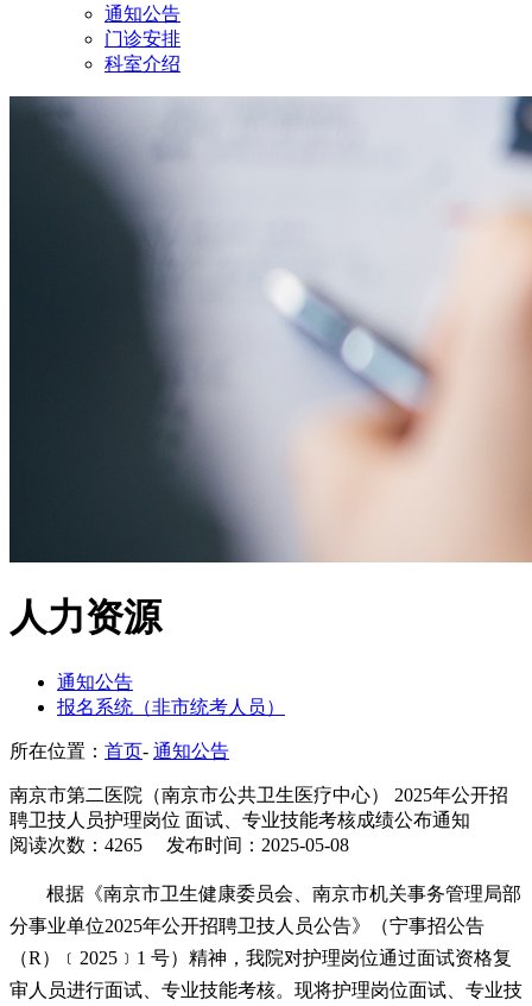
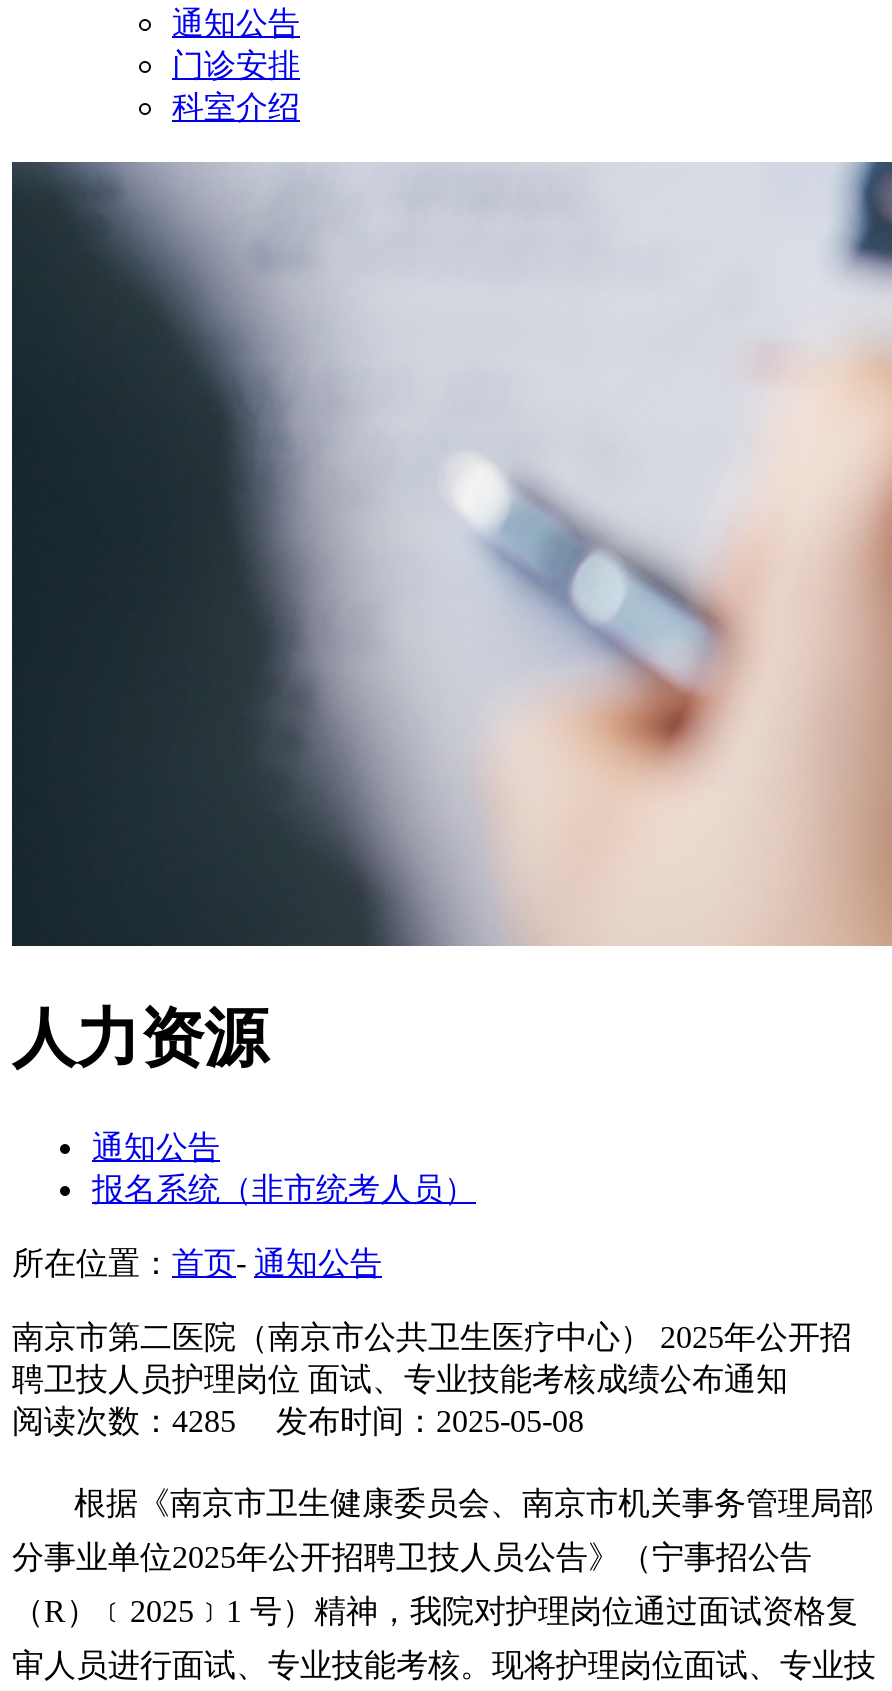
[9,834,349,855] 阅读次数：4265 发布时间：2025-05-08 -> [12,1403,584,1437] 阅读次数：4285 发布时间：2025-05-08

